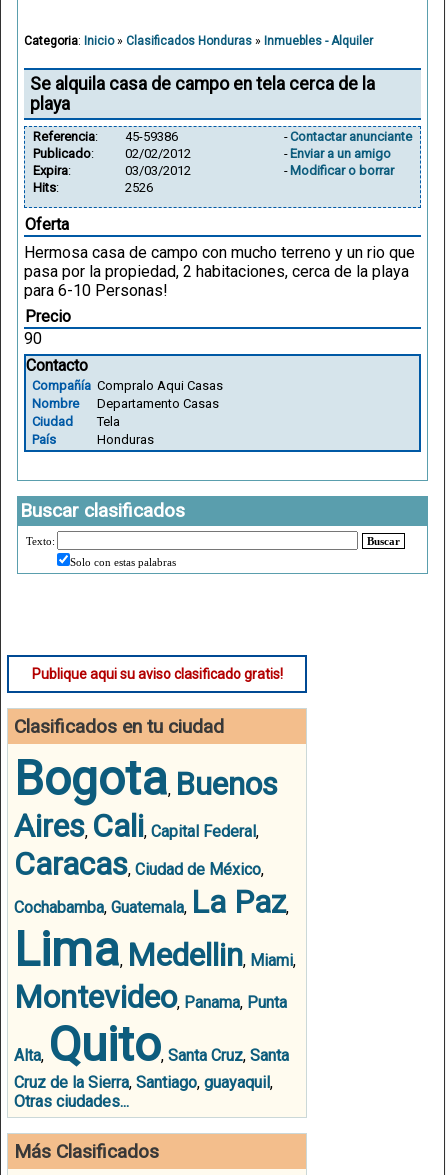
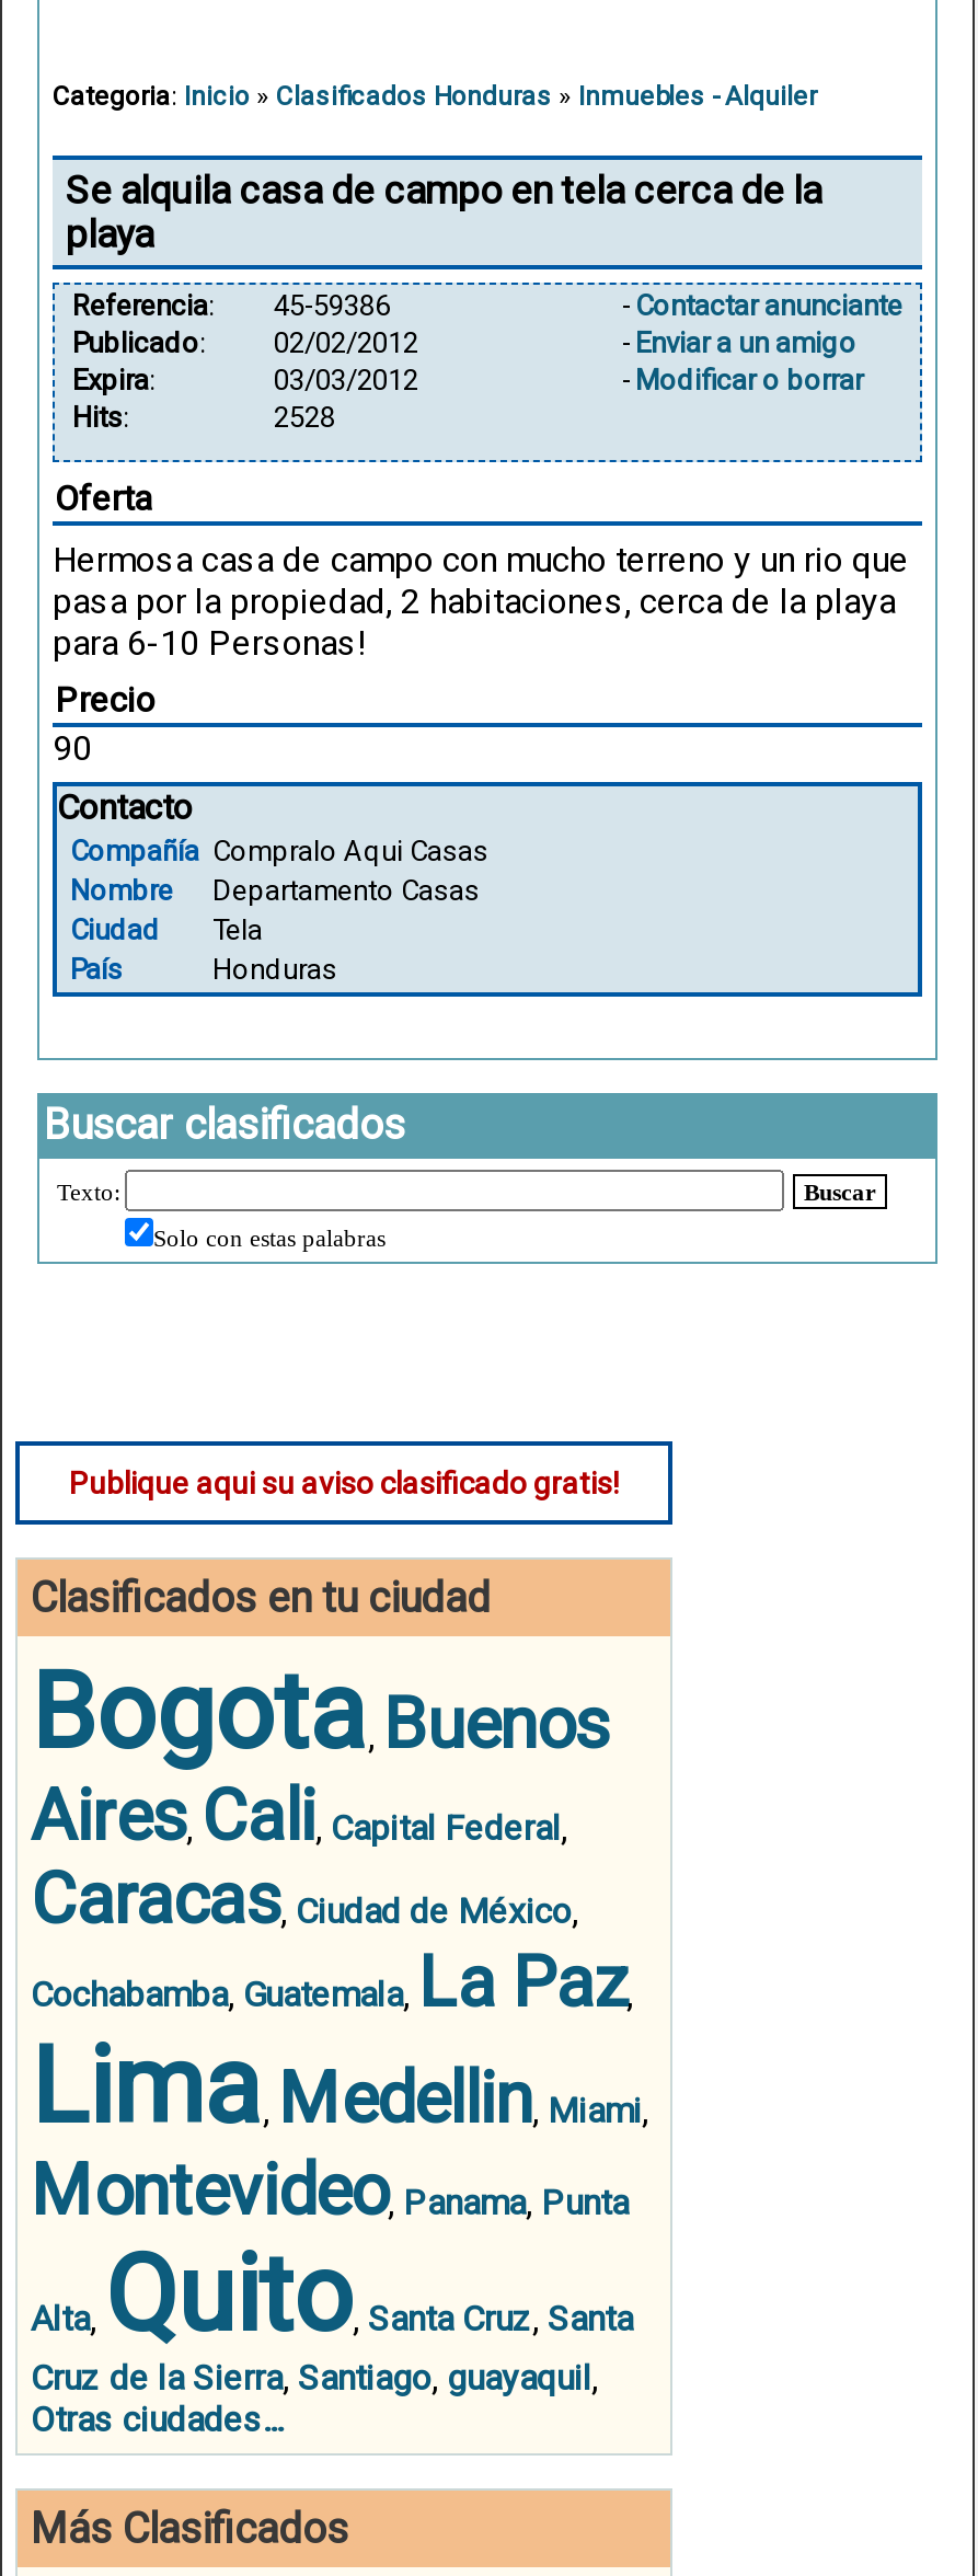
[125,180,153,195] 2526 -> [274,401,335,434] 2528

